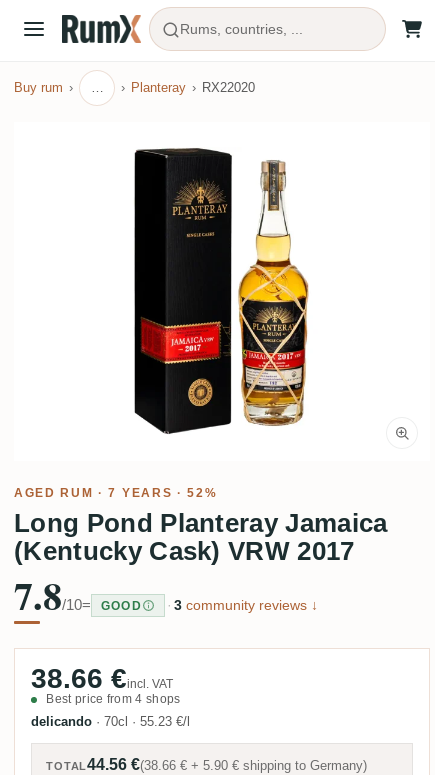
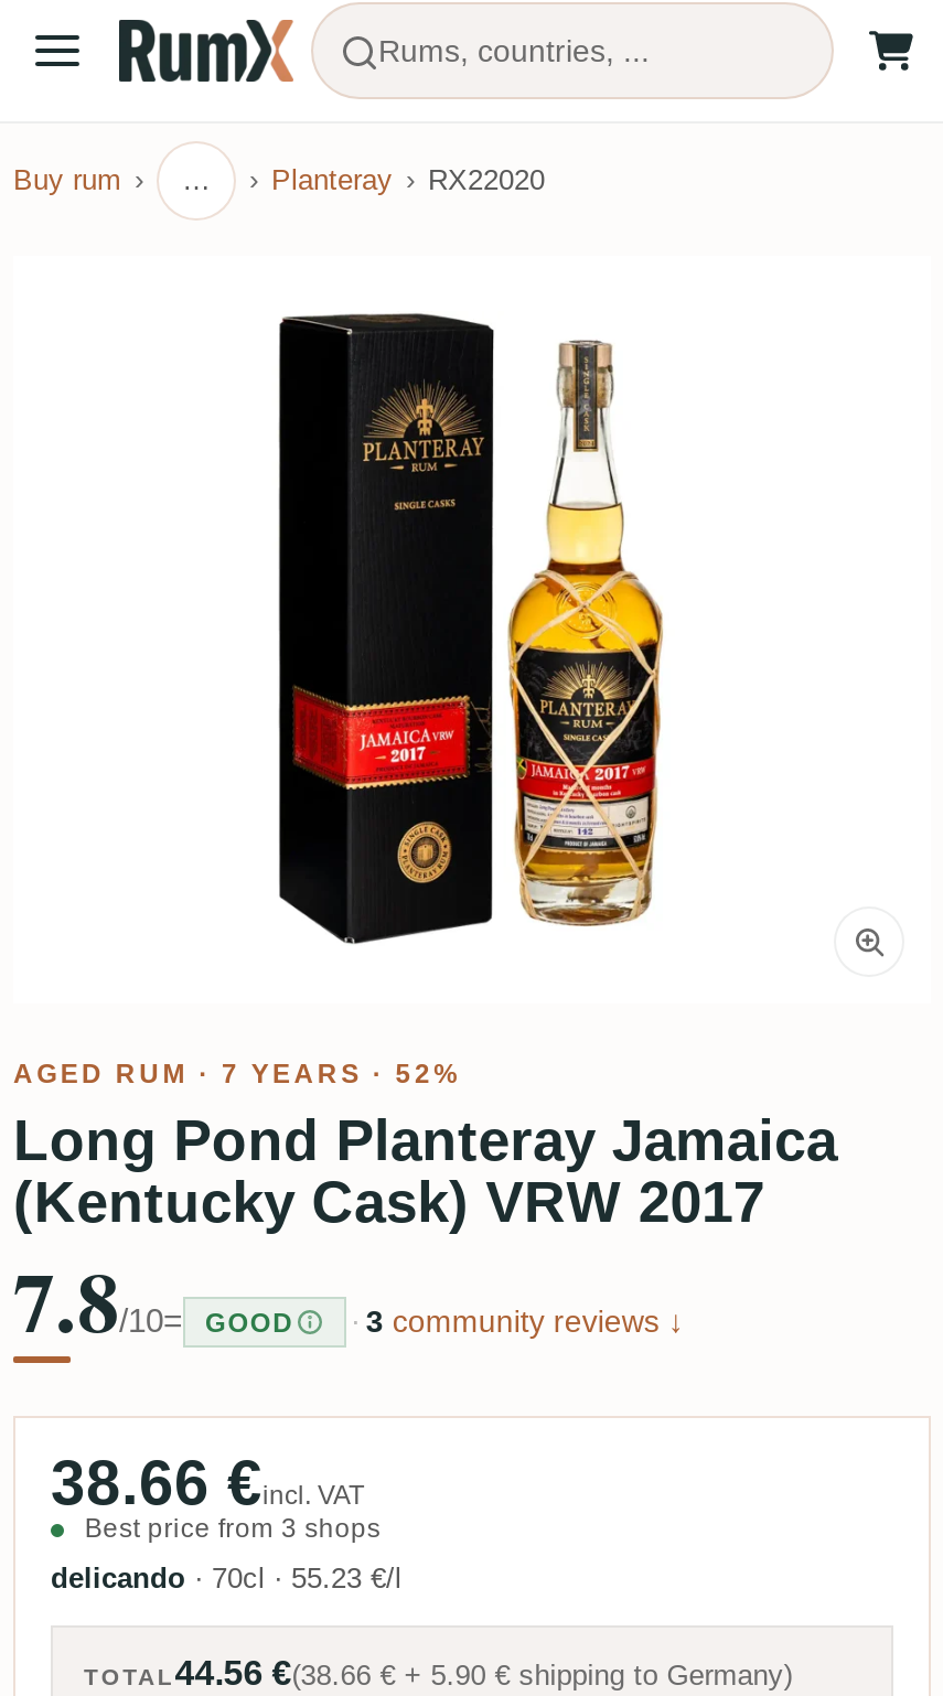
[43,692,181,706] Best price from 4 shops -> [77,1513,381,1544] Best price from 3 shops

